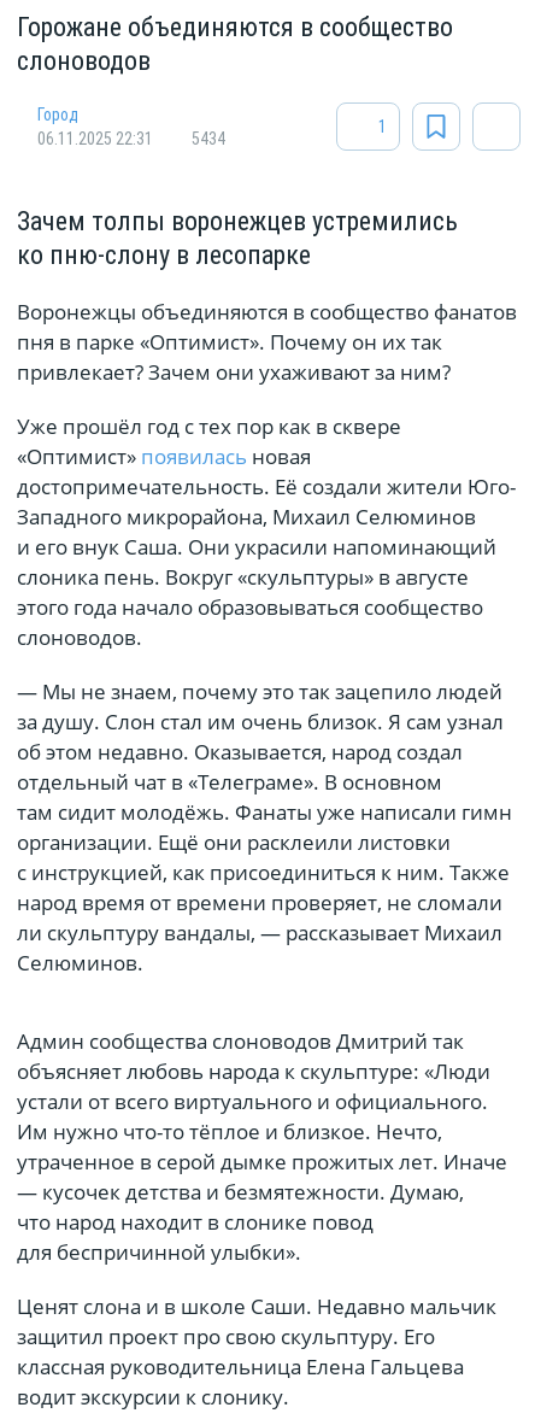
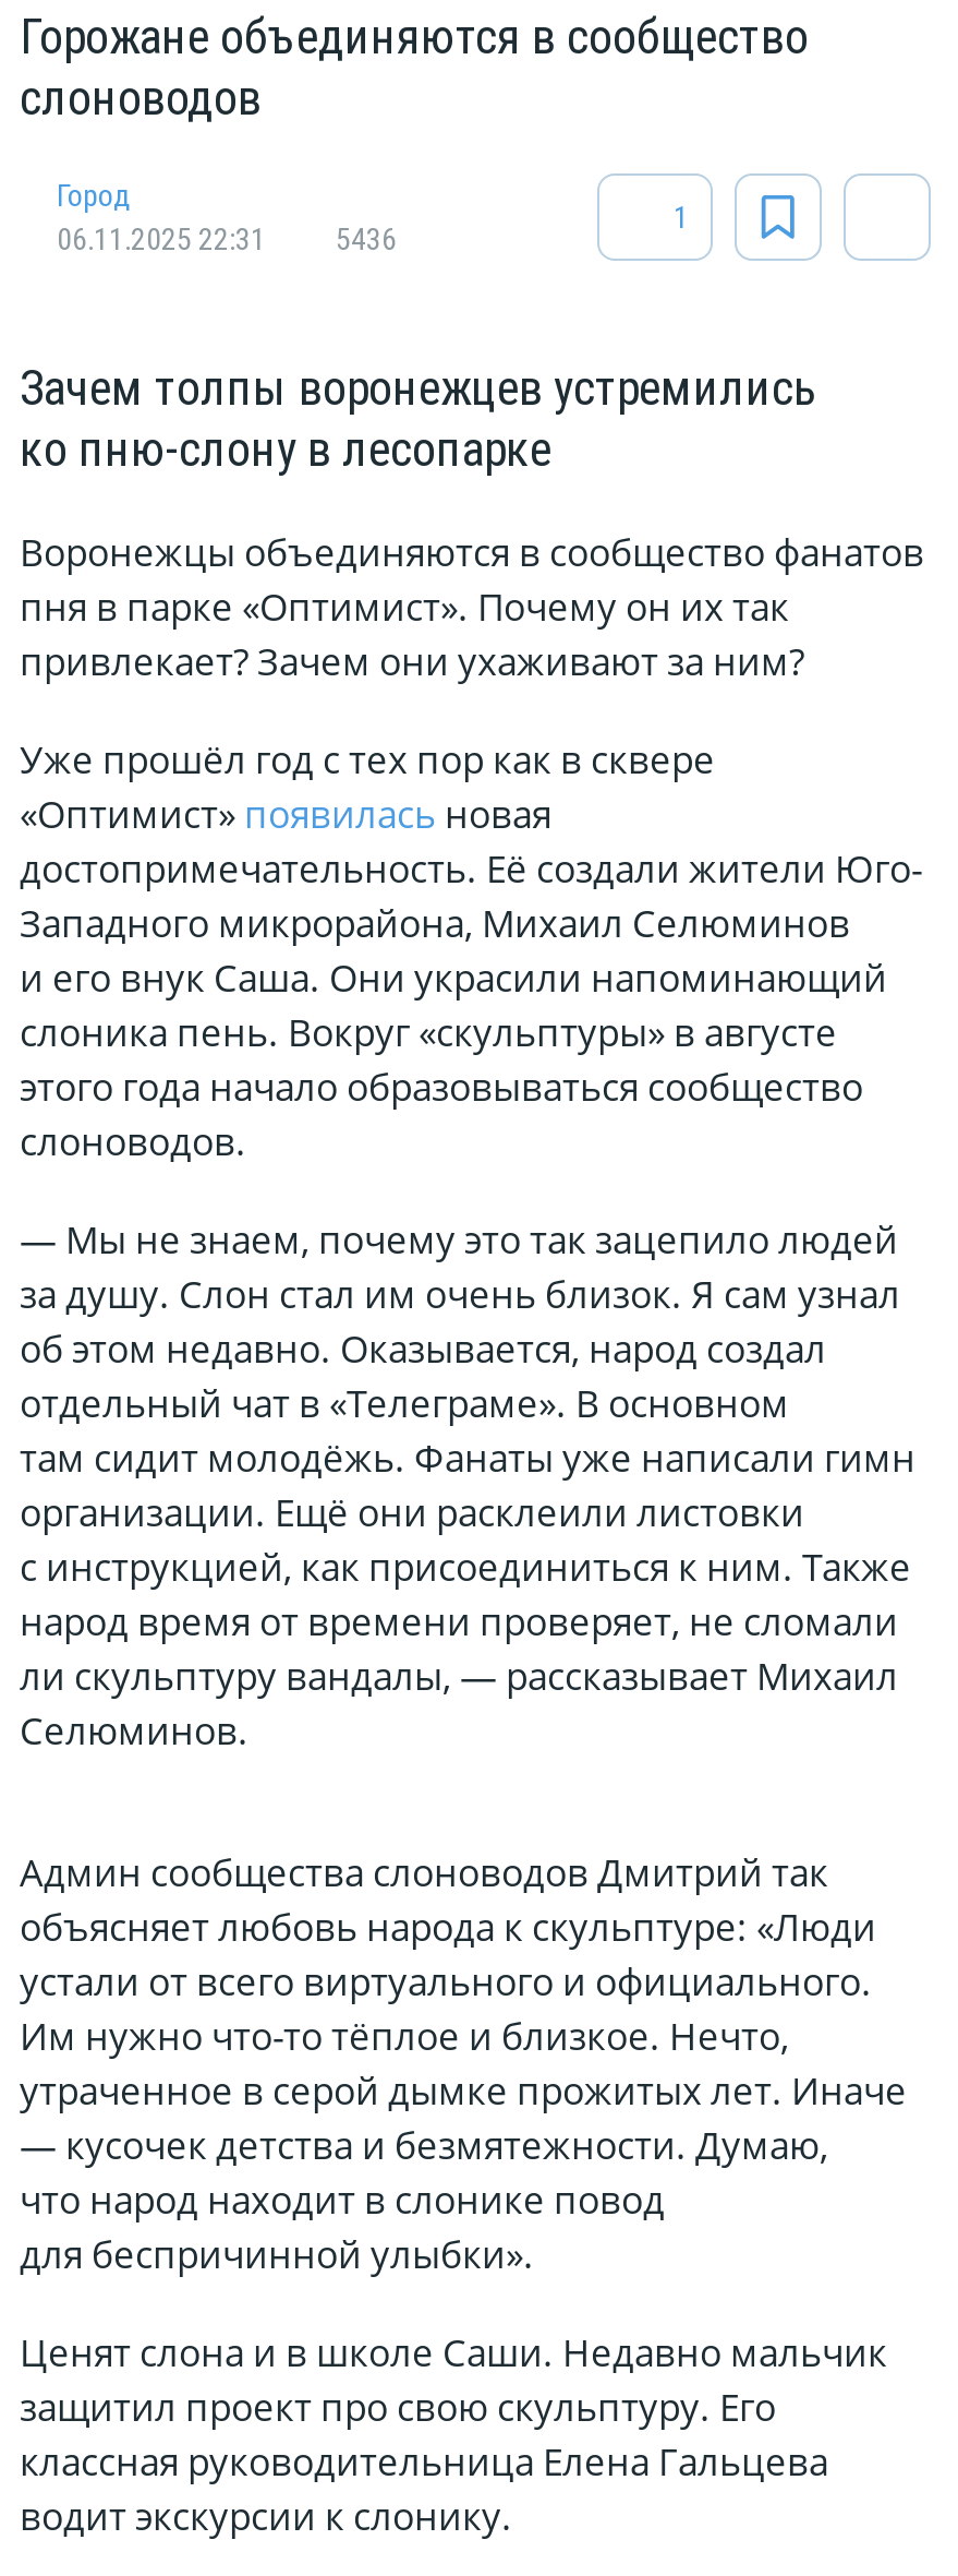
[37,129,225,149] 06.11.2025 22:31 5434 -> [57,222,397,257] 06.11.2025 22:31 5436

